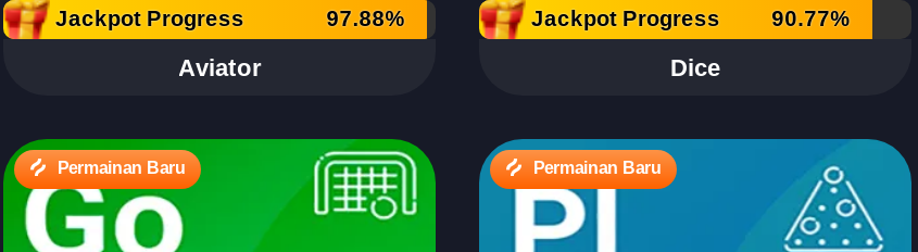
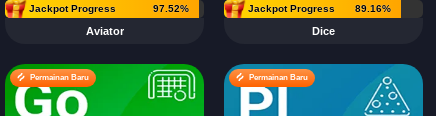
[327,7,405,30] 97.88% -> [153,3,189,14] 97.52%
[772,7,850,30] 90.77% -> [355,3,391,14] 89.16%

